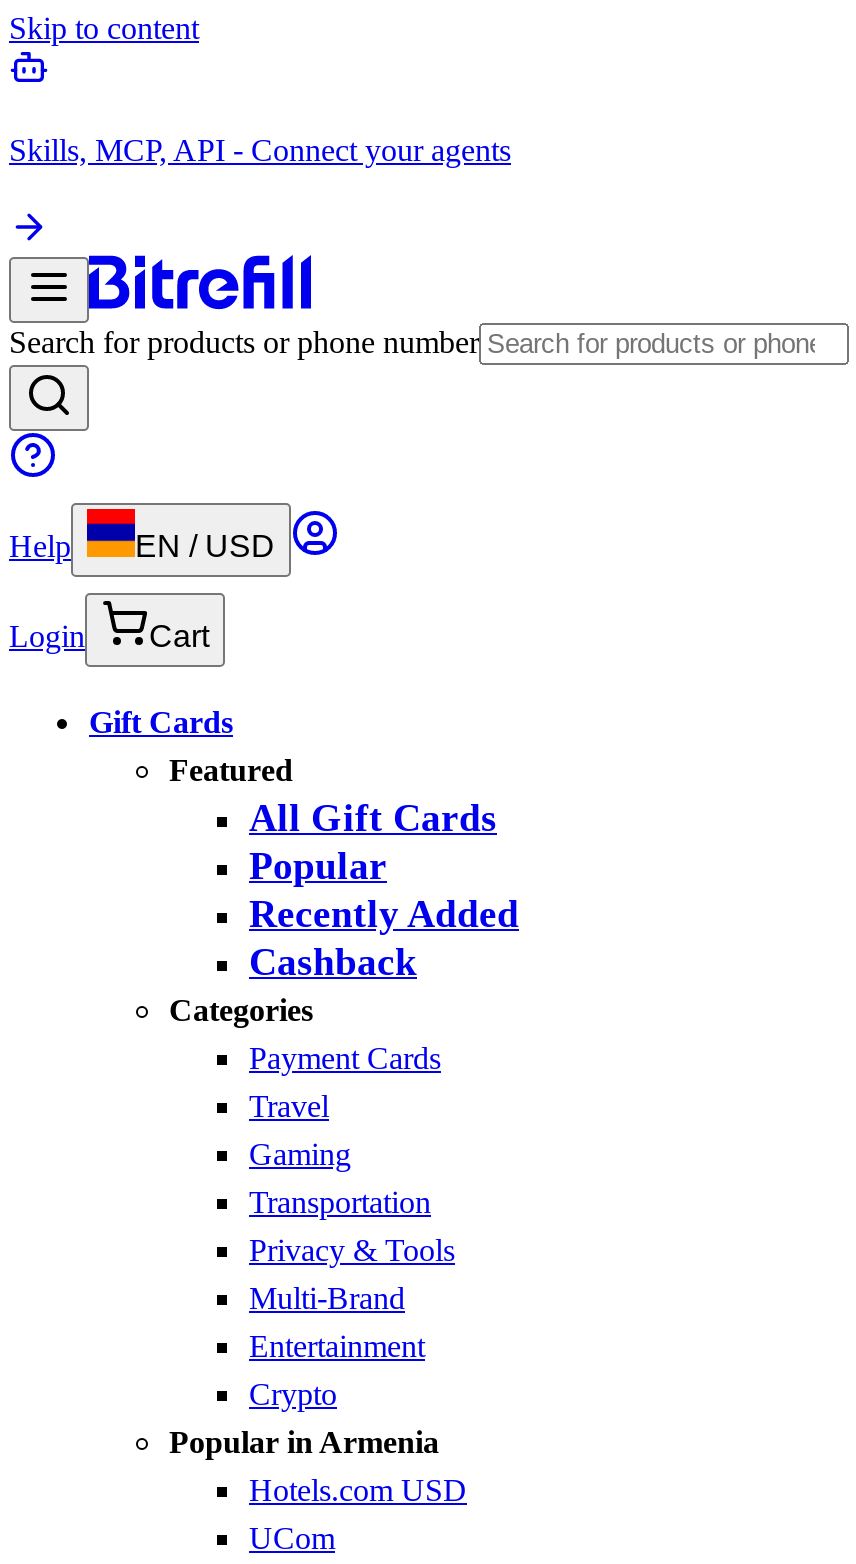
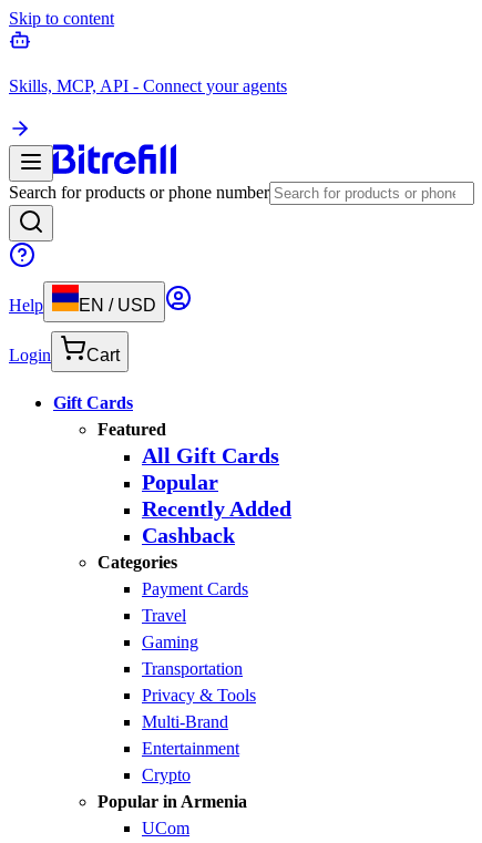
[249,1473,467,1507] Hotels.com USD -> none

